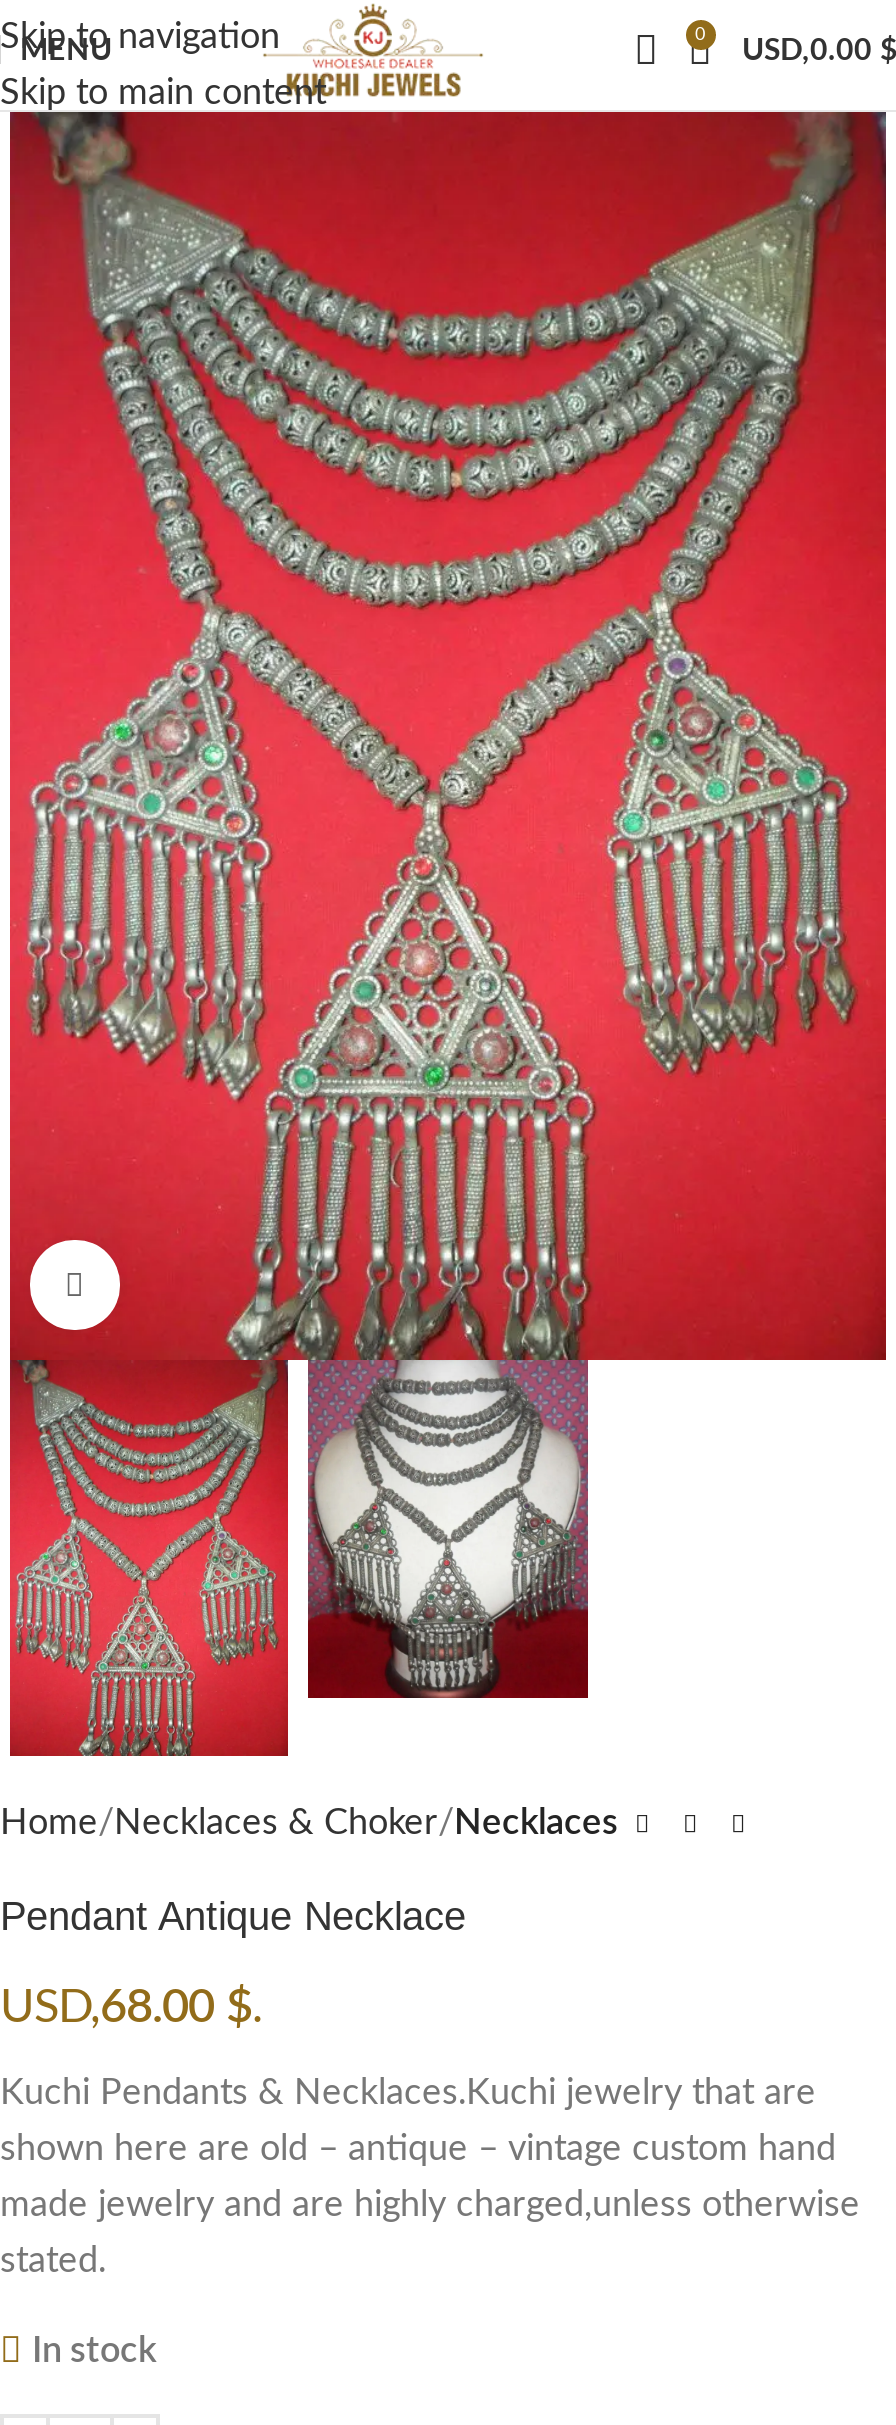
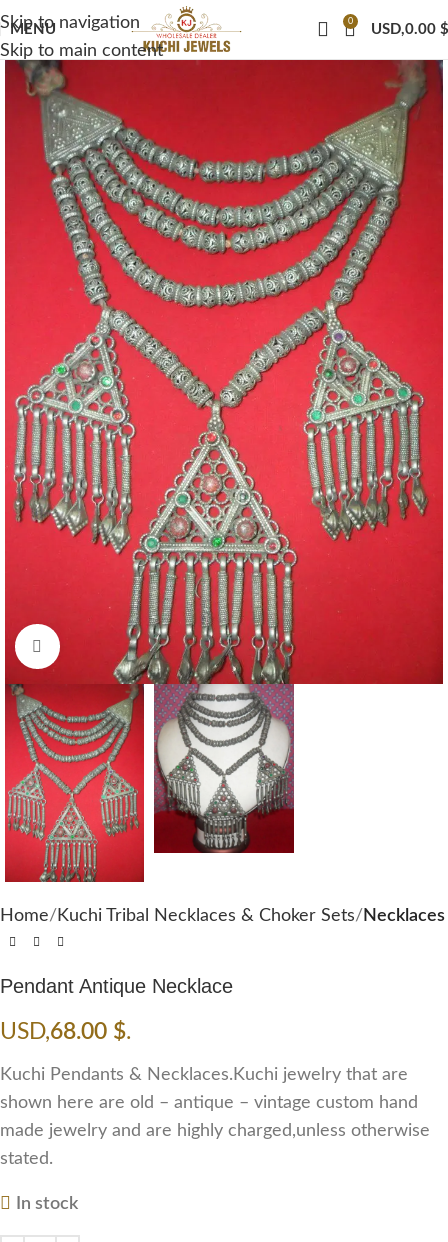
[0,1806,618,1842] Home Necklaces & Choker Necklaces -> [0,907,445,925] Home Kuchi Tribal Necklaces & Choker Sets Necklaces

